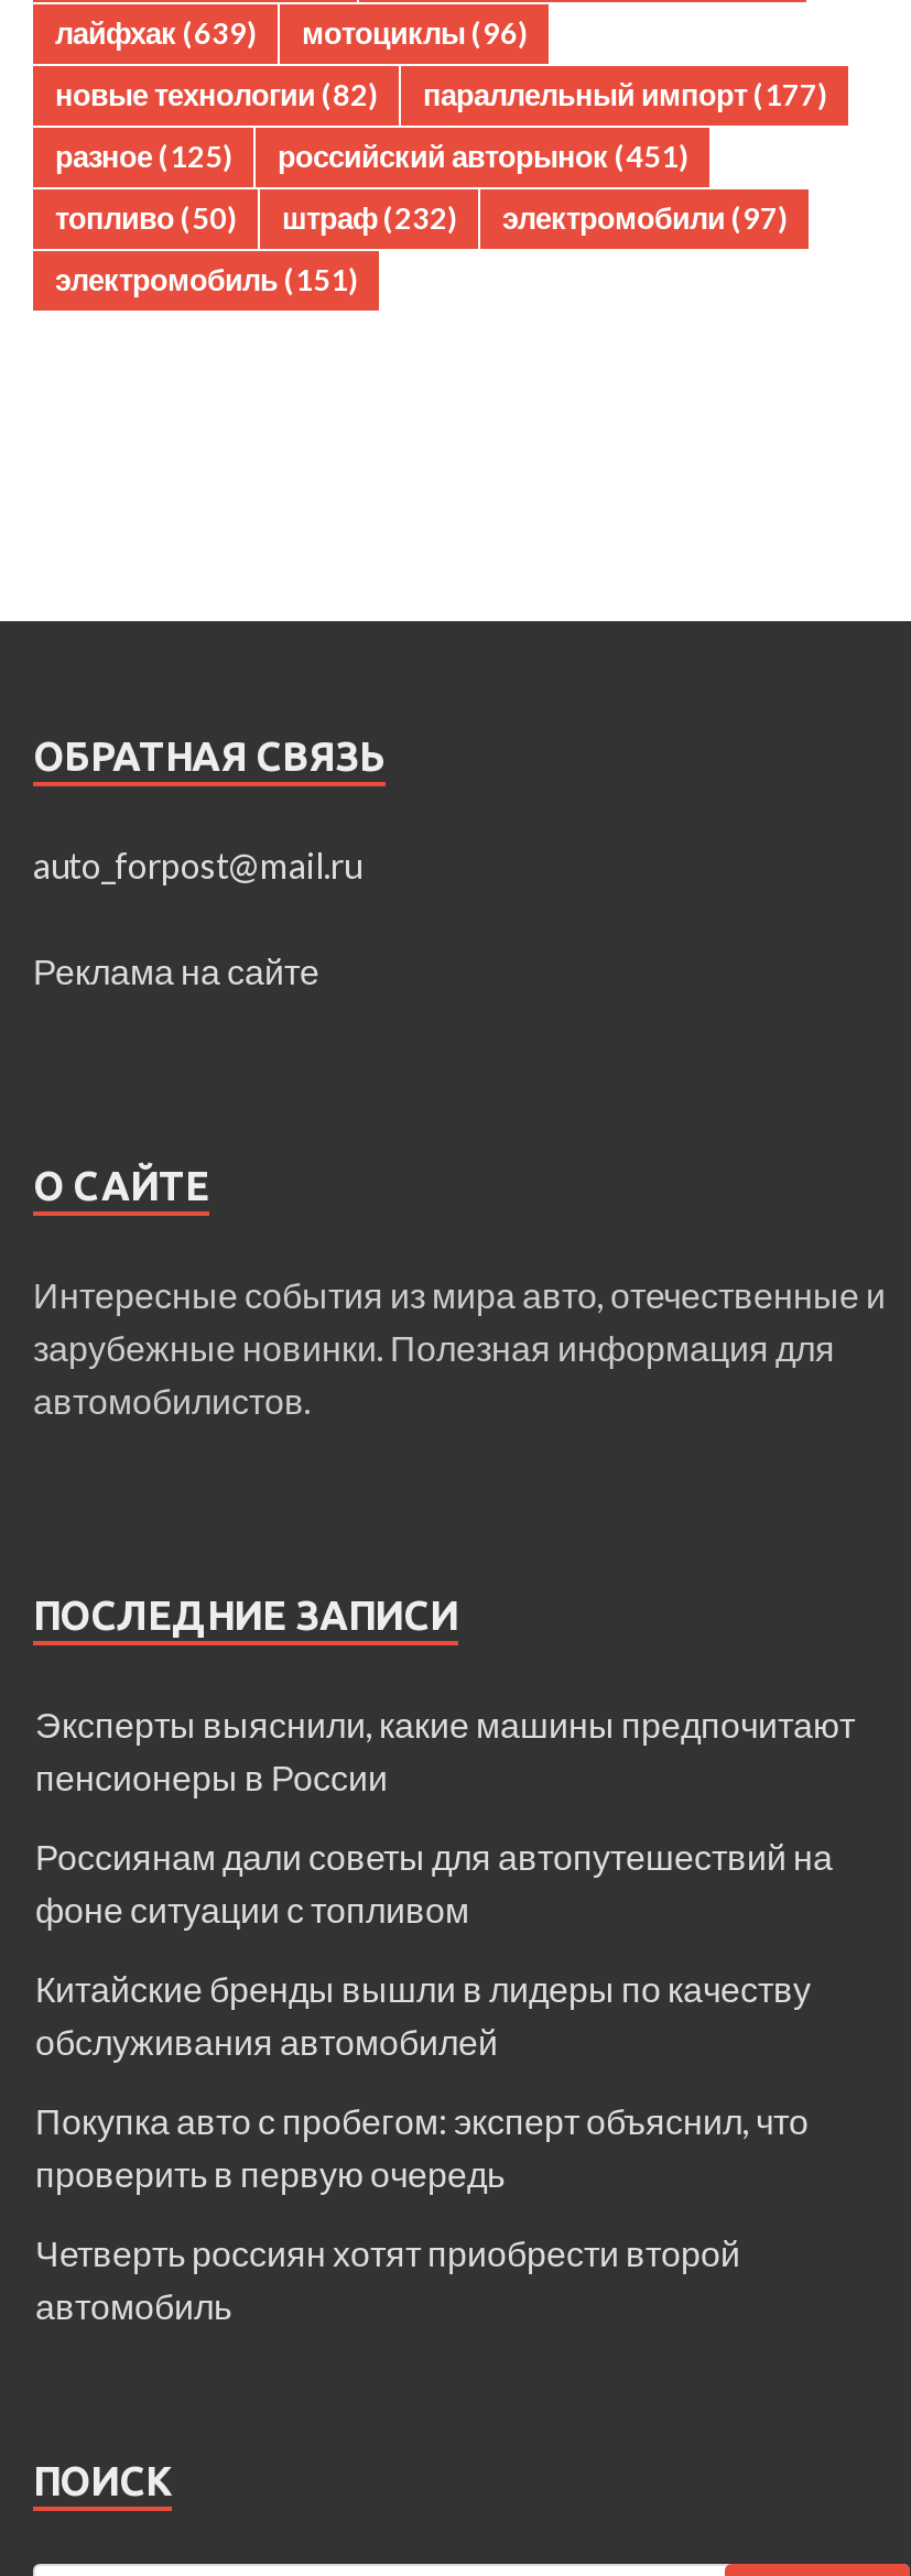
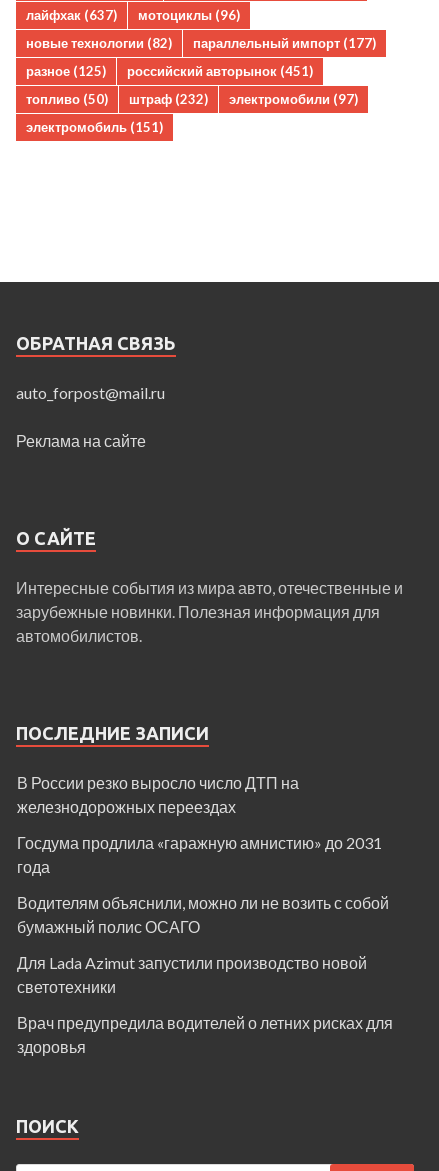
[55,16,527,52] лайфхак (639) мотоциклы (96) -> [26,7,240,23] лайфхак (637) мотоциклы (96)
[35,1704,855,1798] Эксперты выяснили, какие машины предпочитают | пенсионеры в России -> [17,773,299,816] В России резко выросло число ДТП на | железнодорожных переездах
[35,1836,833,1930] Россиянам дали советы для автопутешествий на | фоне ситуации с топливом -> [17,833,382,876] Госдума продлила «гаражную амнистию» до 2031 | года
[35,1968,811,2063] Китайские бренды вышли в лидеры по качеству | обслуживания автомобилей -> [17,893,389,936] Водителям объяснили, можно ли не возить с собой | бумажный полис ОСАГО
[35,2100,809,2195] Покупка авто с пробегом: эксперт объяснил, что | проверить в первую очередь -> [17,953,367,996] Для Lada Azimut запустили производство новой | светотехники
[35,2232,740,2327] Четверть россиян хотят приобрести второй | автомобиль -> [17,1013,393,1056] Врач предупредила водителей о летних рисках для | здоровья

